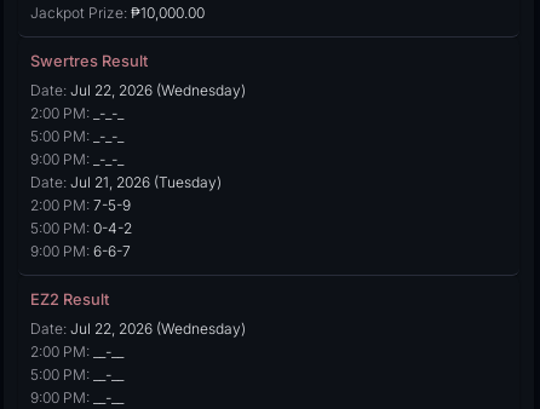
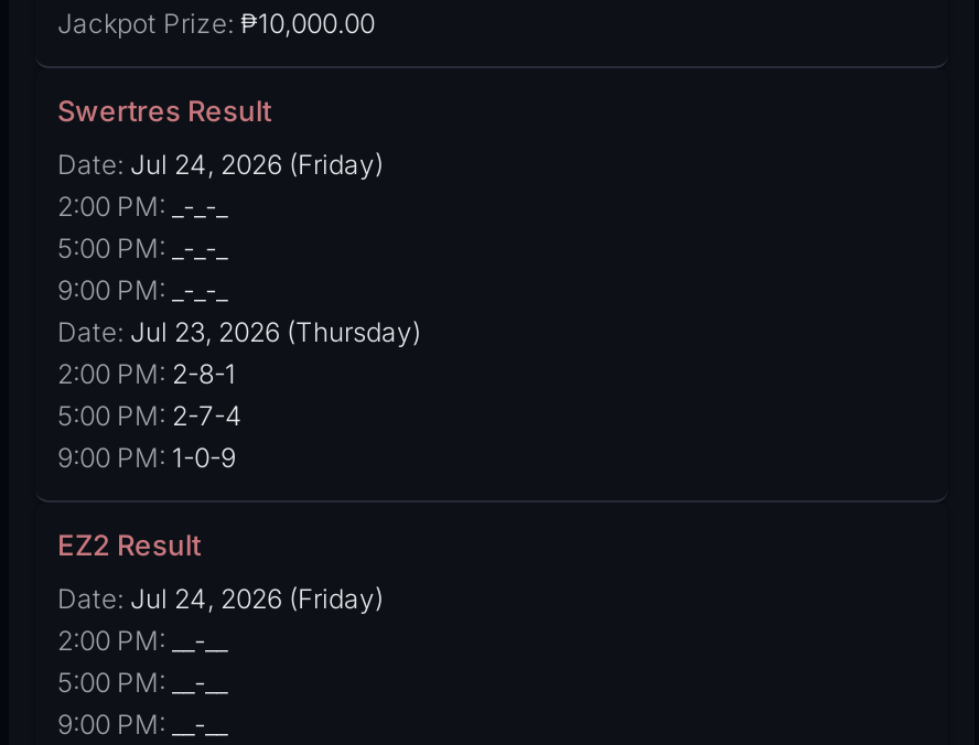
[30,81,246,99] Date: Jul 22, 2026 (Wednesday) -> [57,148,384,181] Date: Jul 24, 2026 (Friday)
[30,173,222,191] Date: Jul 21, 2026 (Tuesday) -> [57,315,421,348] Date: Jul 23, 2026 (Thursday)
[30,196,131,214] 2:00 PM: 7-5-9 -> [57,357,236,390] 2:00 PM: 2-8-1
[30,219,132,237] 5:00 PM: 0-4-2 -> [57,399,243,432] 5:00 PM: 2-7-4
[30,242,131,260] 9:00 PM: 6-6-7 -> [57,441,236,474] 9:00 PM: 1-0-9
[30,319,246,338] Date: Jul 22, 2026 (Wednesday) -> [57,582,384,615] Date: Jul 24, 2026 (Friday)

